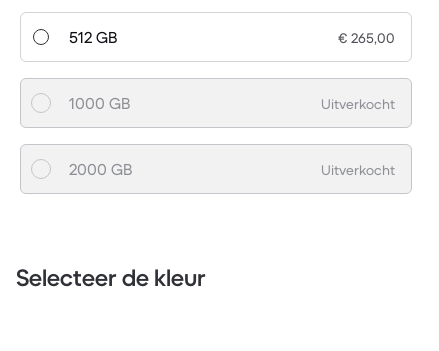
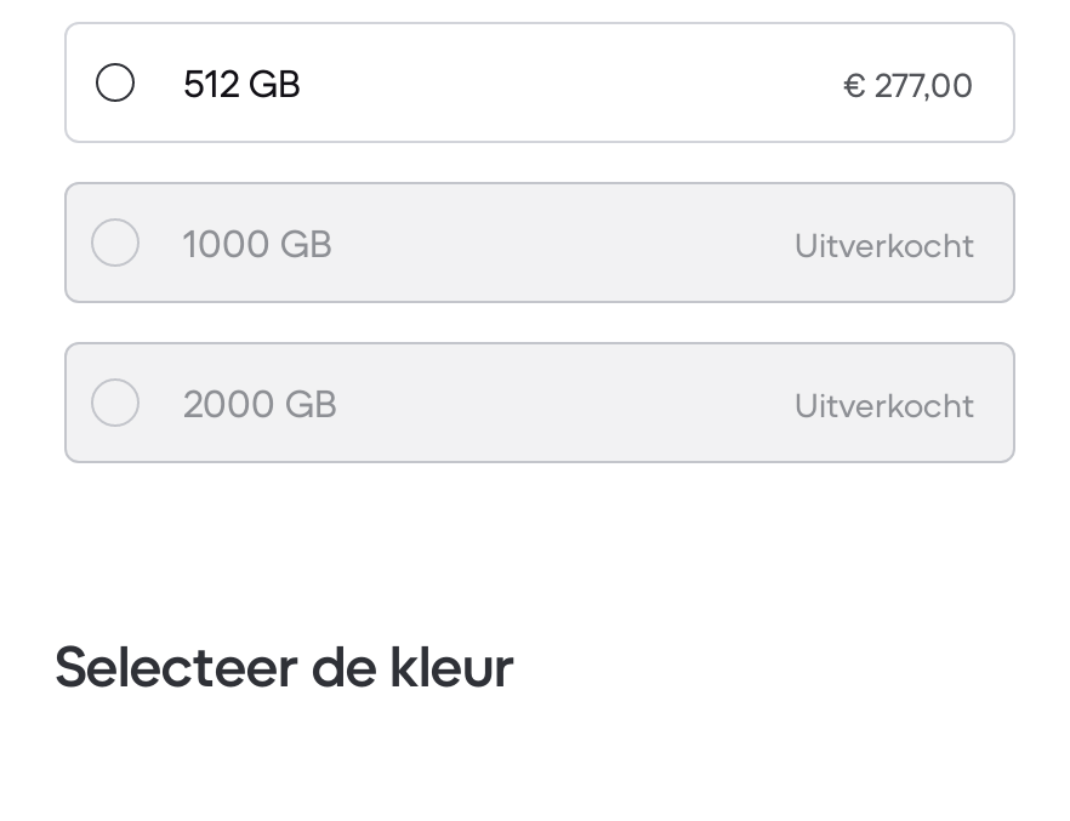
[338,29,395,47] € 265,00 -> [843,64,974,108] € 277,00

